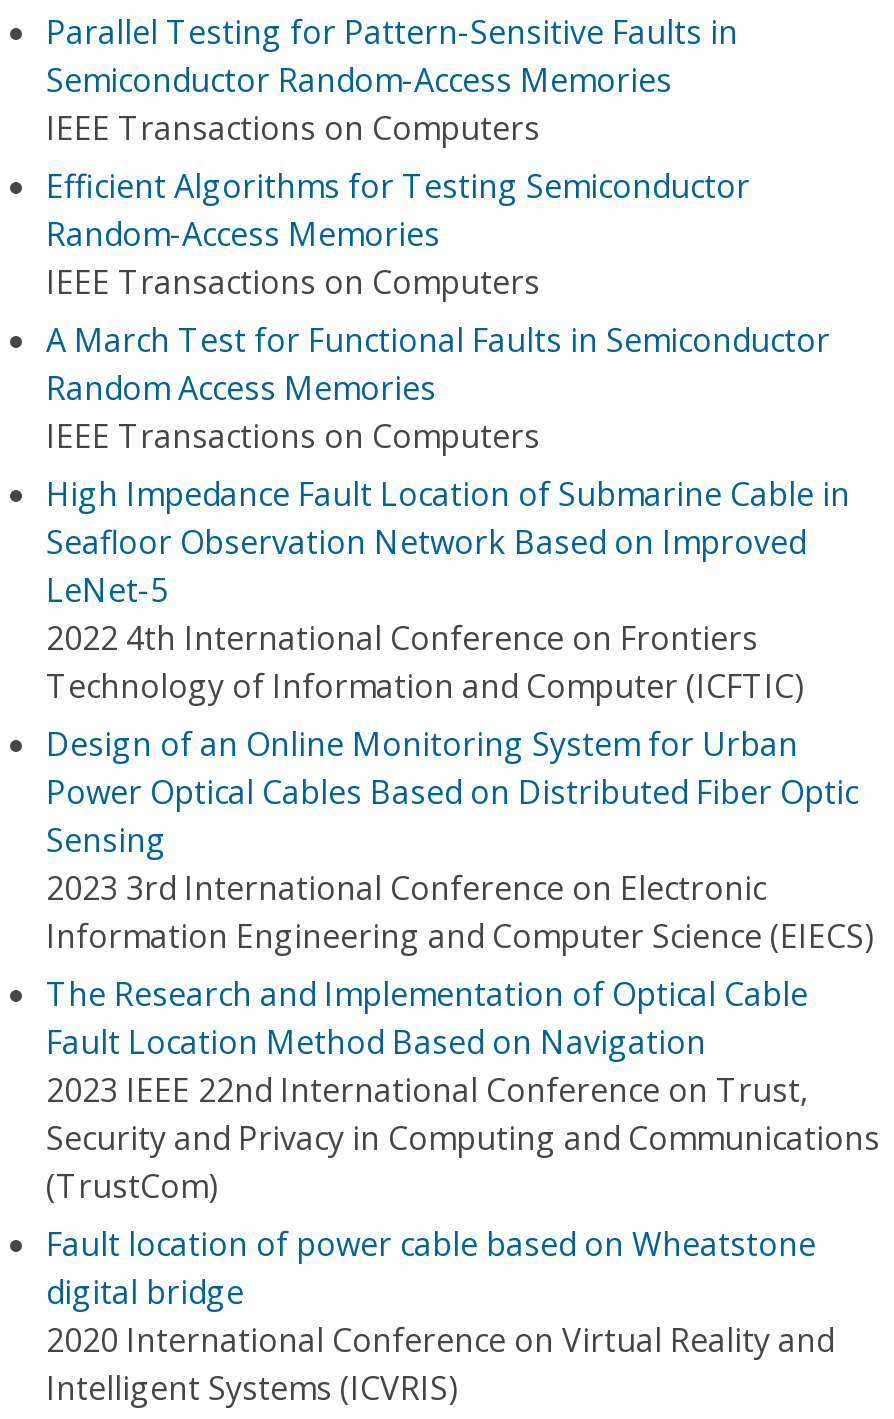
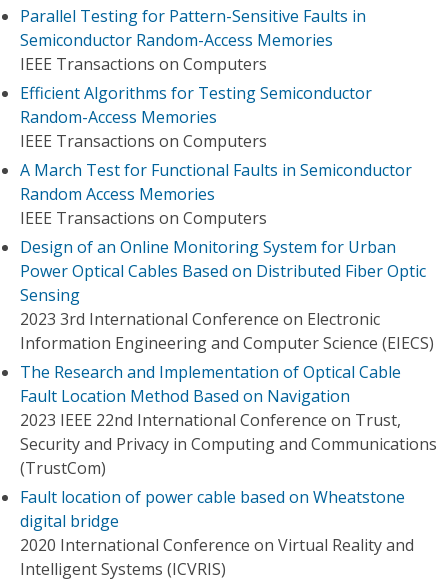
[46,472,850,708] High Impedance Fault Location of Submarine Cable in | Seafloor Observation Network Based on Improved | LeNet-5 | 2022 4th International Conference on Frontiers | Technology of Information and Computer (ICFTIC) -> none

